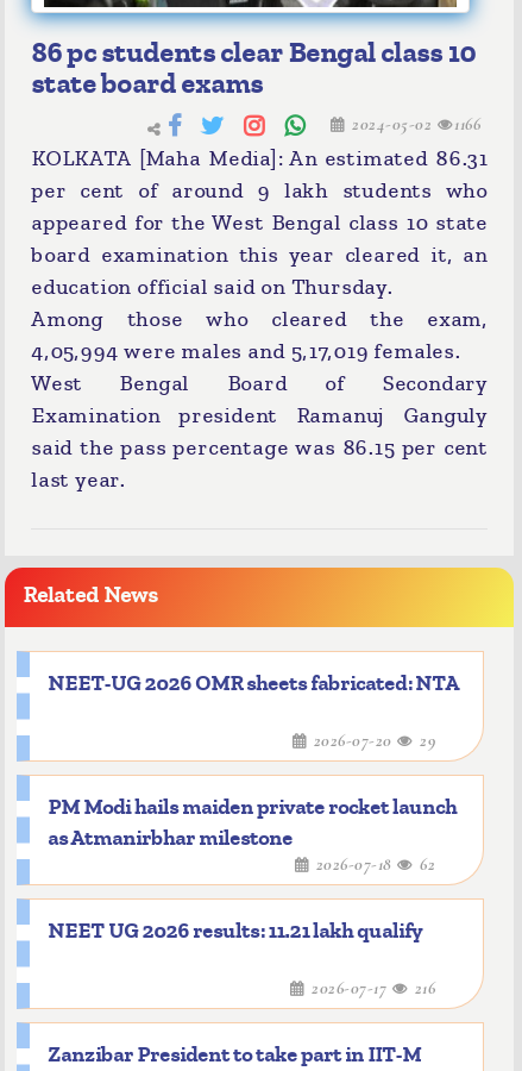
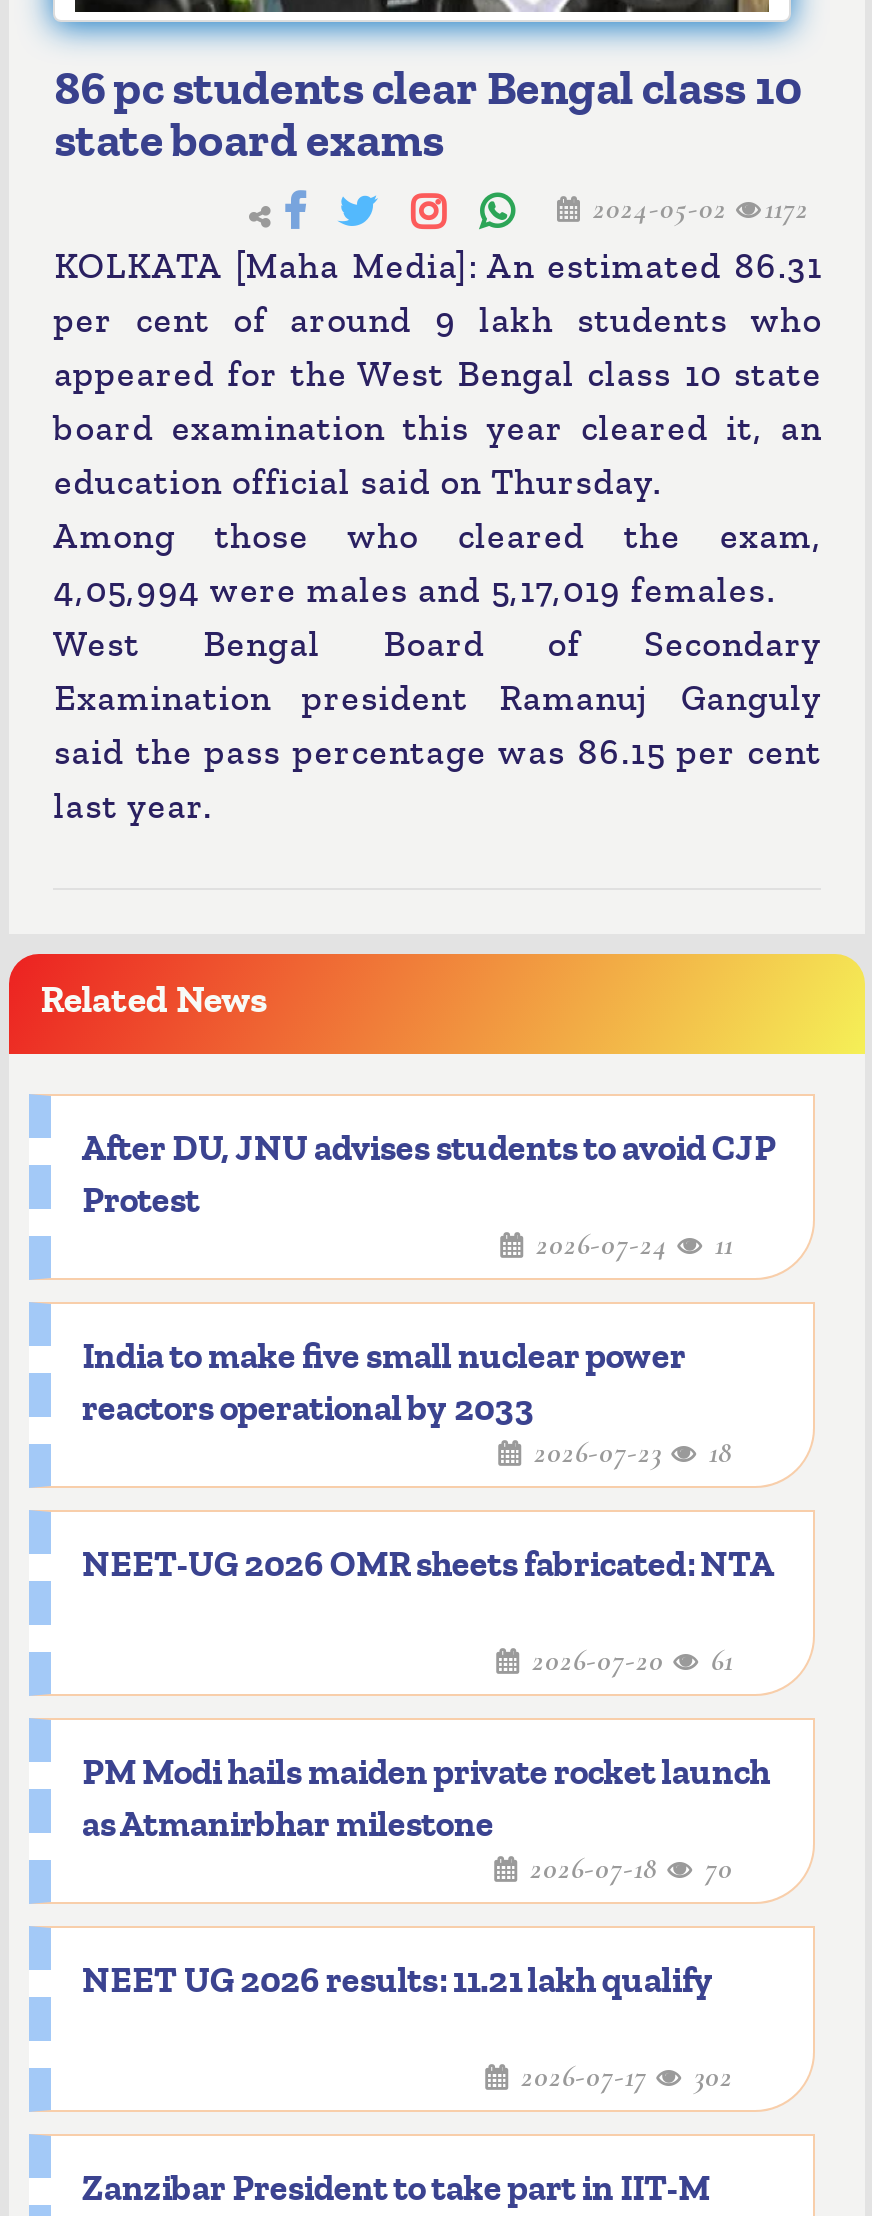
[347,113,480,134] 2024-05-02 1166 -> [584,190,809,226] 2024-05-02 1172
none -> [81,1128,775,1471] After DU, JNU advises students to avoid CJP | Protest | 2026-07-24 | 11 | India to make five small nuclear power | reactors operational by 2033 | 2026-07-23 | 18
[308,730,435,751] 2026-07-20 29 -> [523,1643,733,1679] 2026-07-20 61
[310,854,435,875] 2026-07-18 62 -> [521,1851,733,1887] 2026-07-18 70
[306,978,435,999] 2026-07-17 216 -> [512,2059,733,2095] 2026-07-17 302

